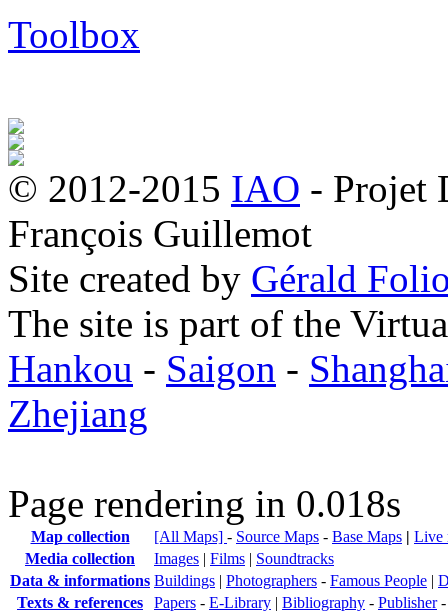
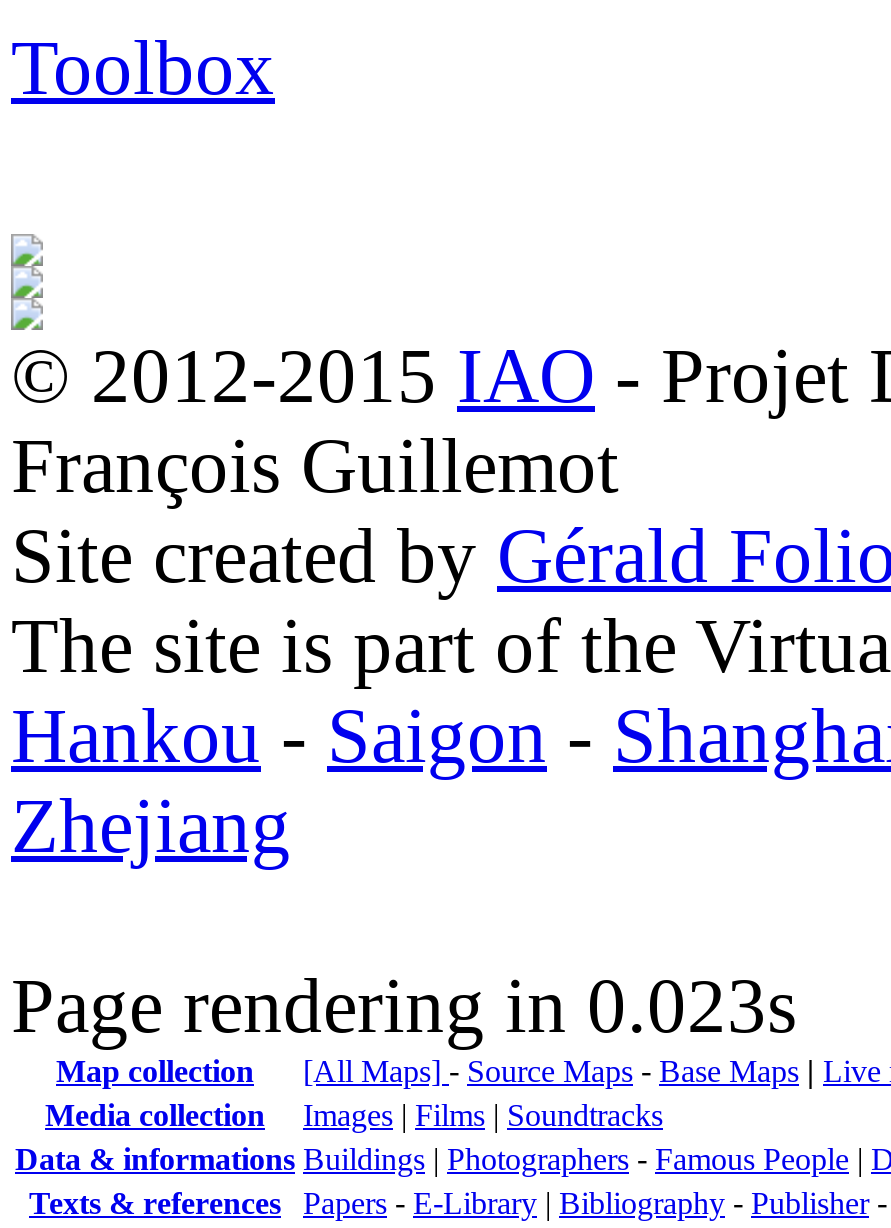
[8,482,421,525] Page rendering in 0.018s -> [11,962,837,1048] Page rendering in 0.023s

